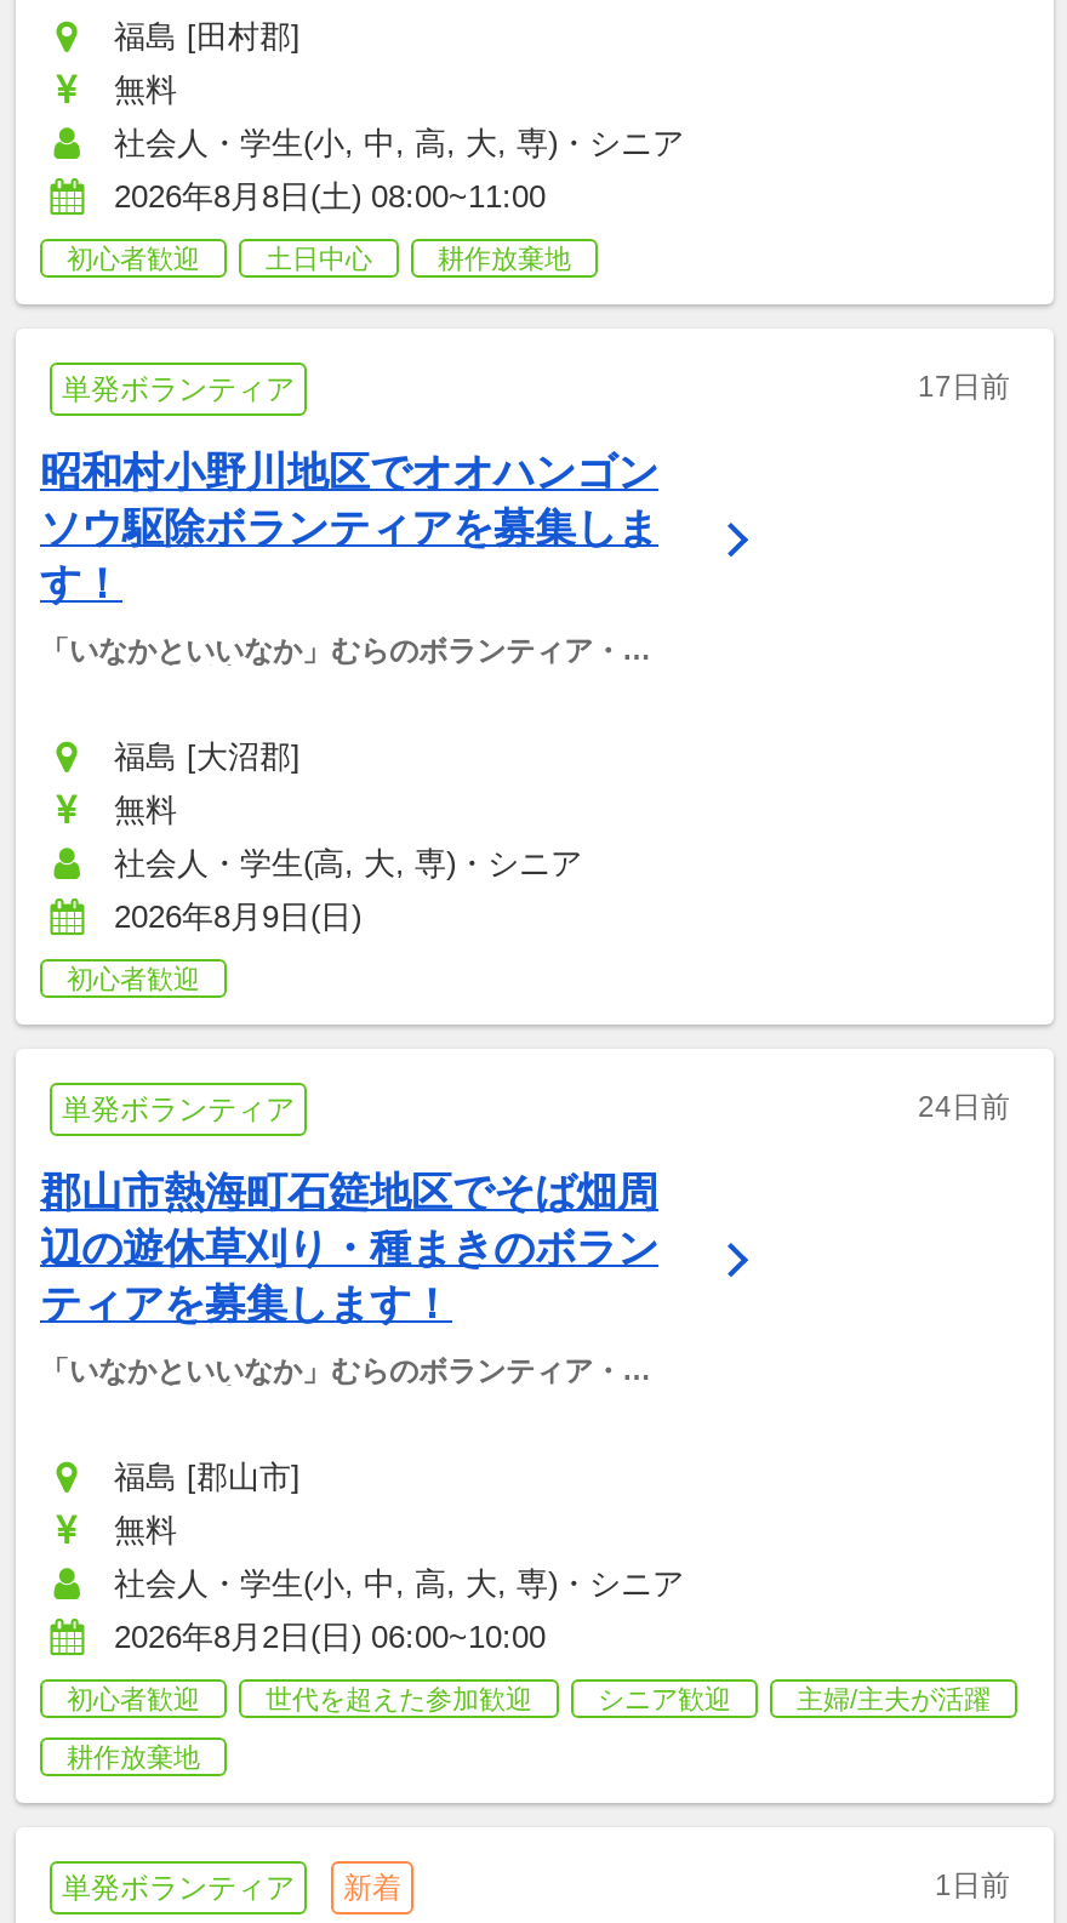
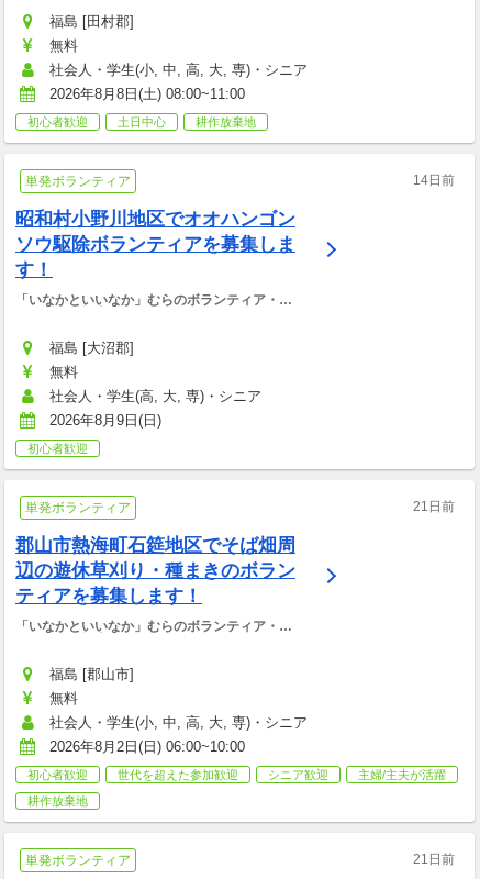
[918,369,1010,403] 17日前 -> [413,172,455,187] 14日前
[918,1089,1010,1123] 24日前 -> [413,498,455,514] 21日前
[343,1867,1010,1904] 新着 | 1日前 -> [413,851,455,866] 21日前

